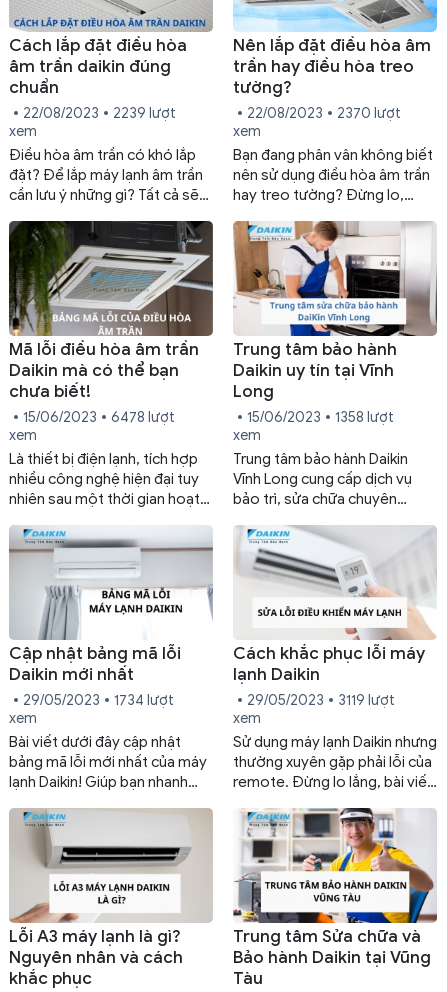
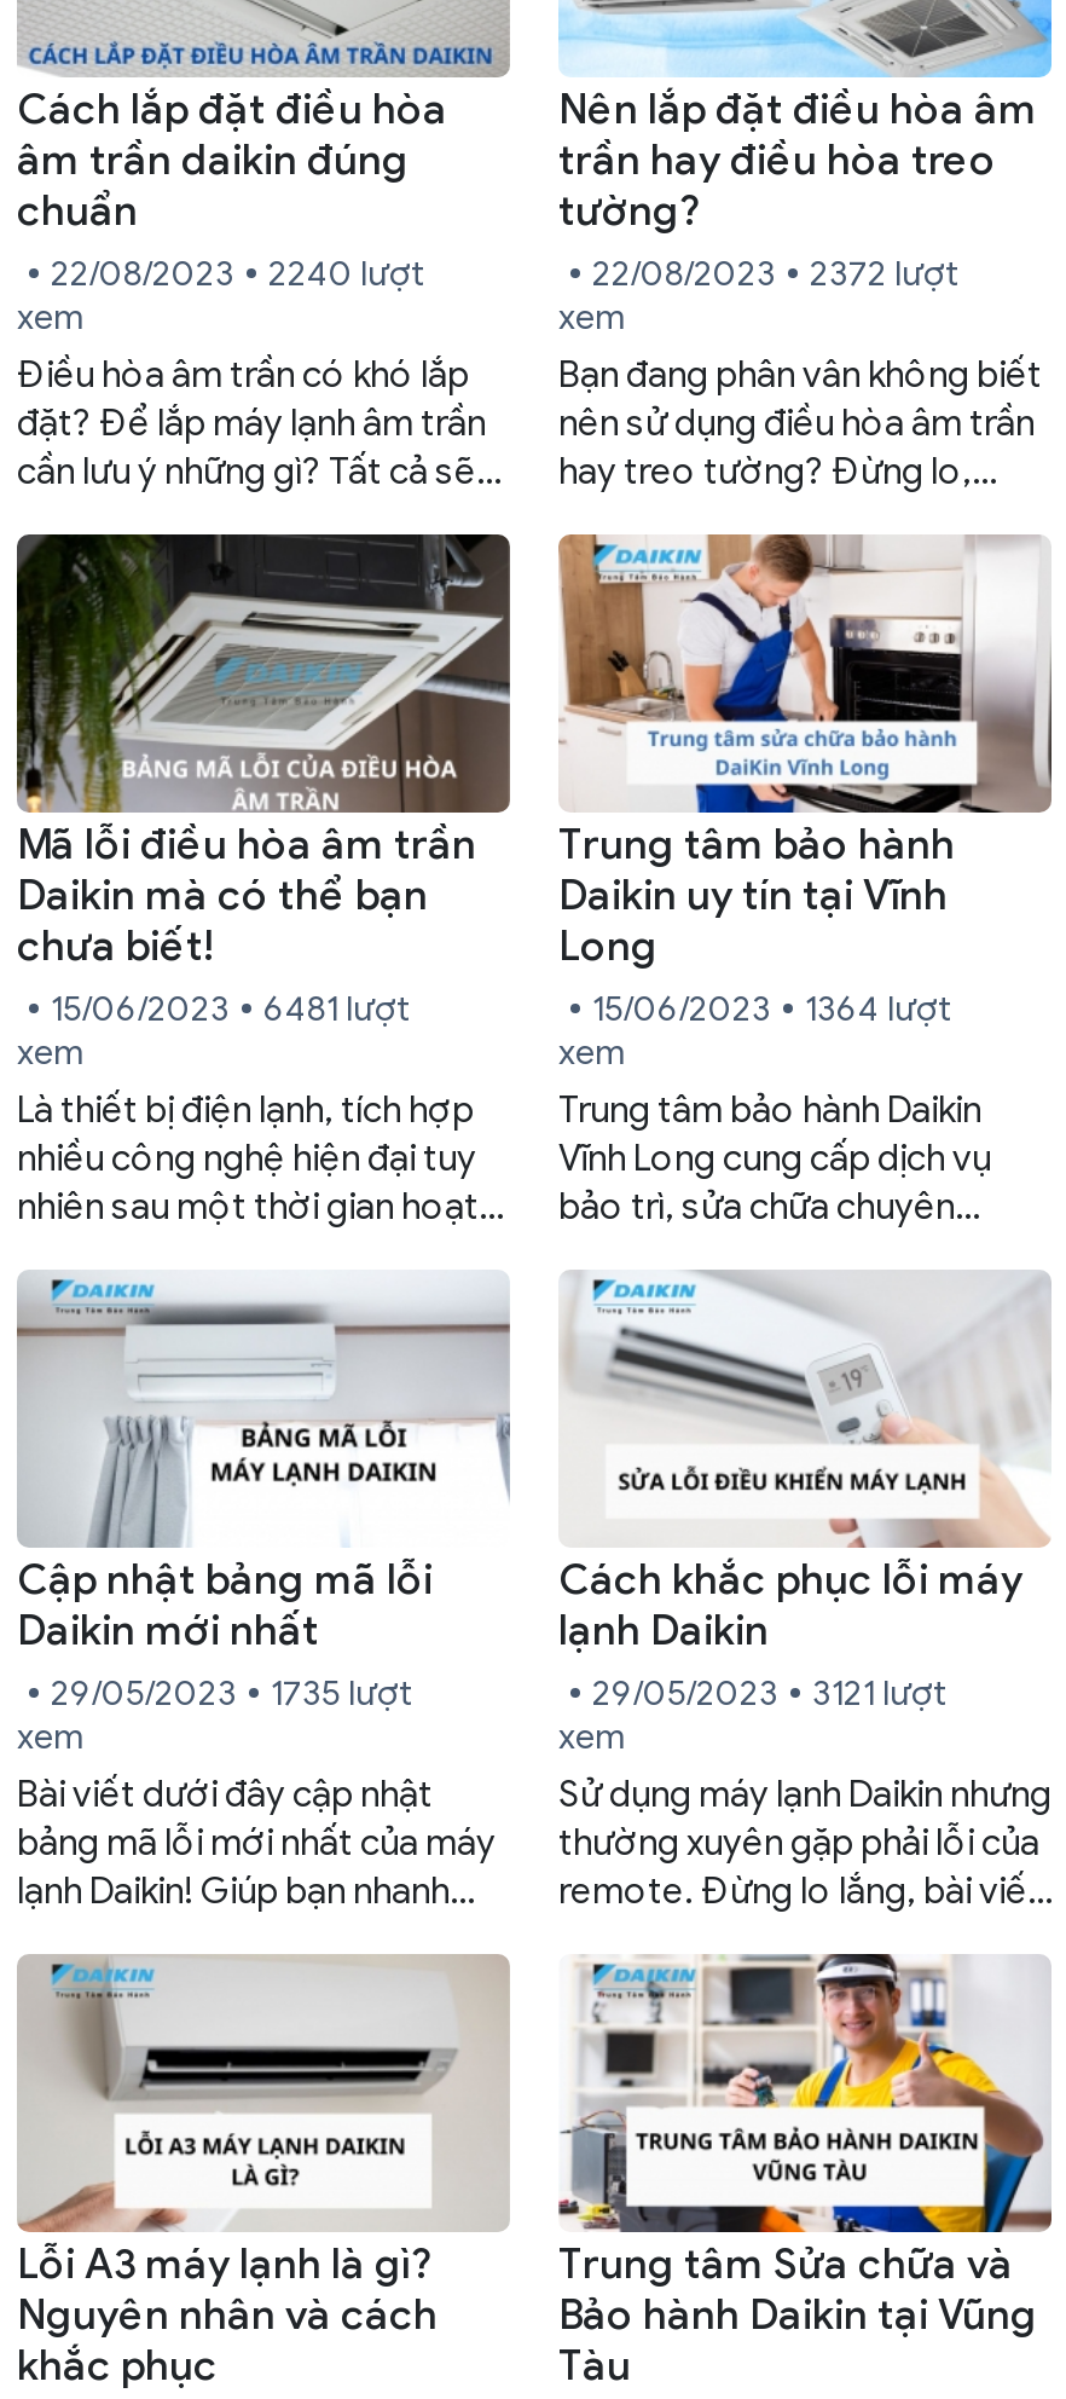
[23,104,176,122] 22/08/2023 2239 lượt -> [51,251,425,294] 22/08/2023 2240 lượt
[247,104,401,122] 22/08/2023 2370 lượt -> [592,251,960,294] 22/08/2023 2372 lượt
[23,408,175,426] 15/06/2023 6478 lượt -> [51,986,411,1029] 15/06/2023 6481 lượt
[247,408,394,426] 15/06/2023 1358 lượt -> [592,986,952,1029] 15/06/2023 1364 lượt
[114,691,174,709] 1734 lượt -> [271,1670,413,1714] 1735 lượt
[247,691,395,709] 29/05/2023 3119 lượt -> [592,1670,948,1714] 29/05/2023 3121 lượt

